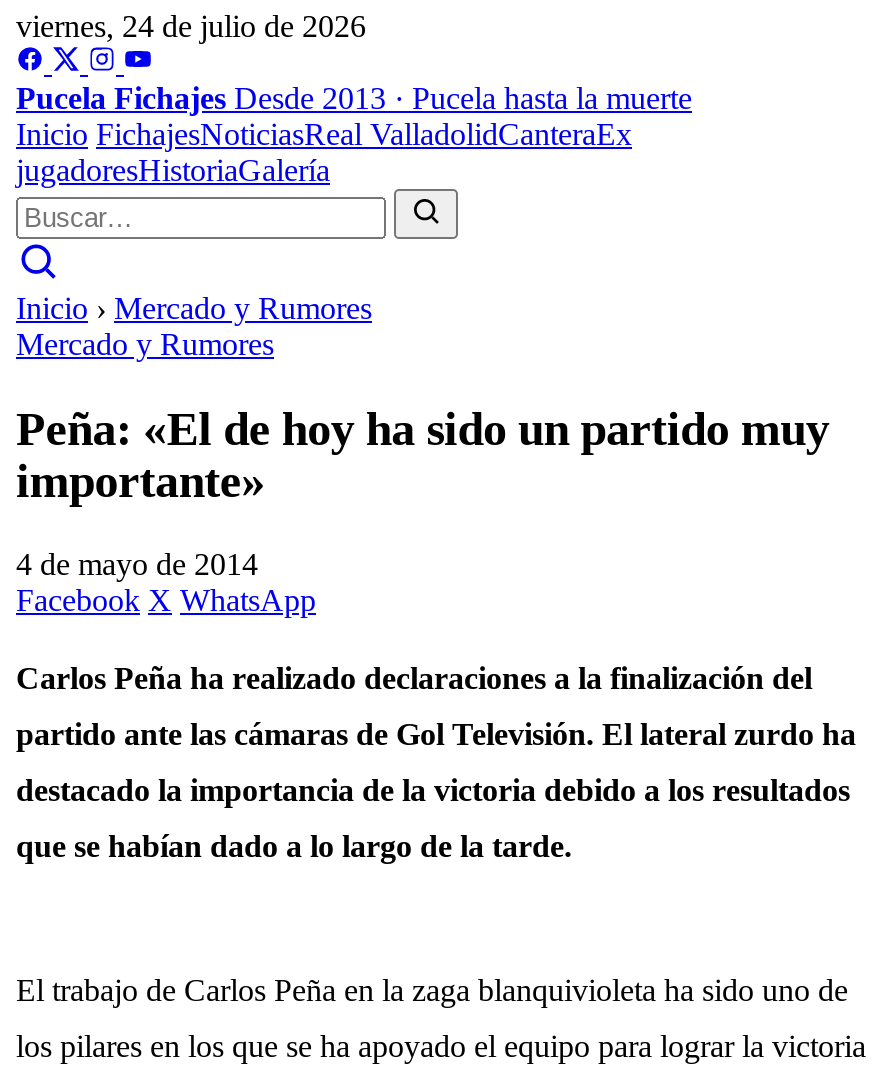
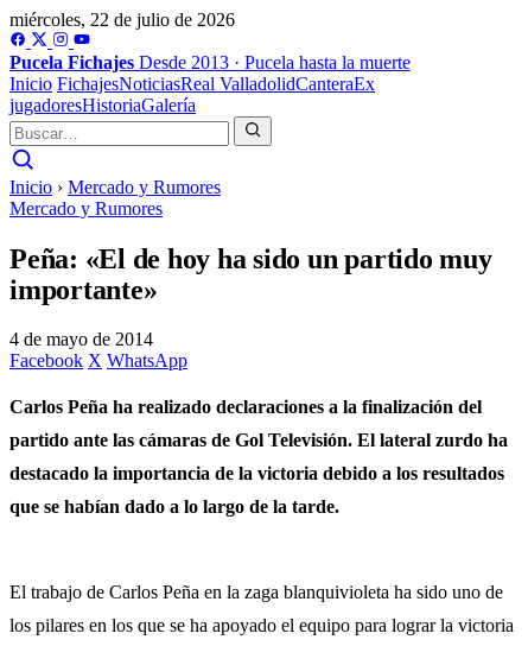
[16,9,366,43] viernes, 24 de julio de 2026 -> [9,9,235,30] miércoles, 22 de julio de 2026

